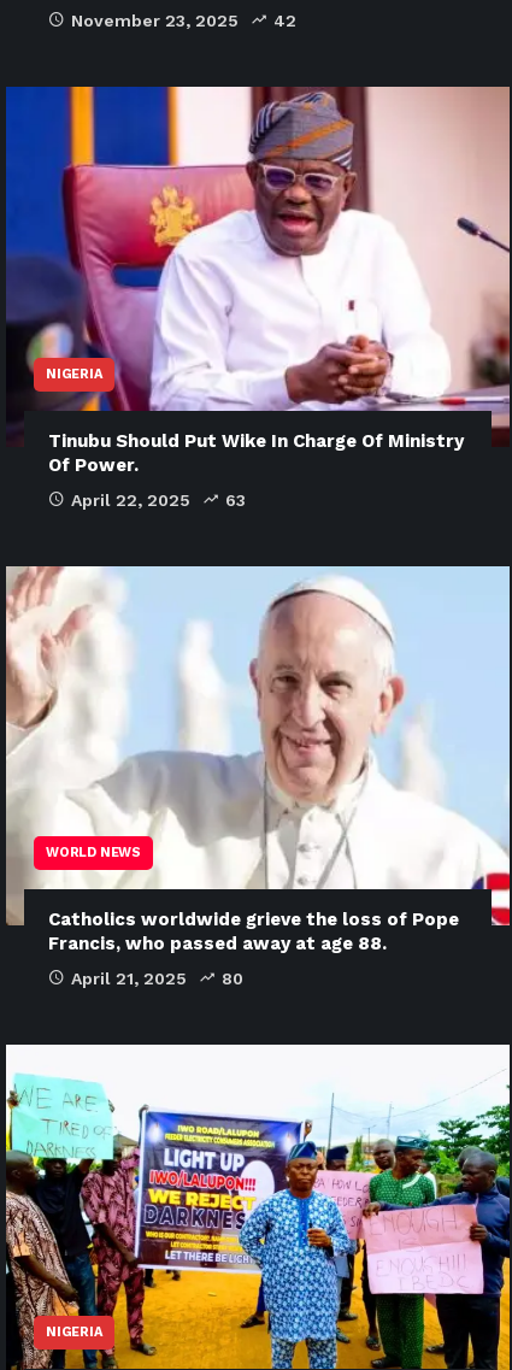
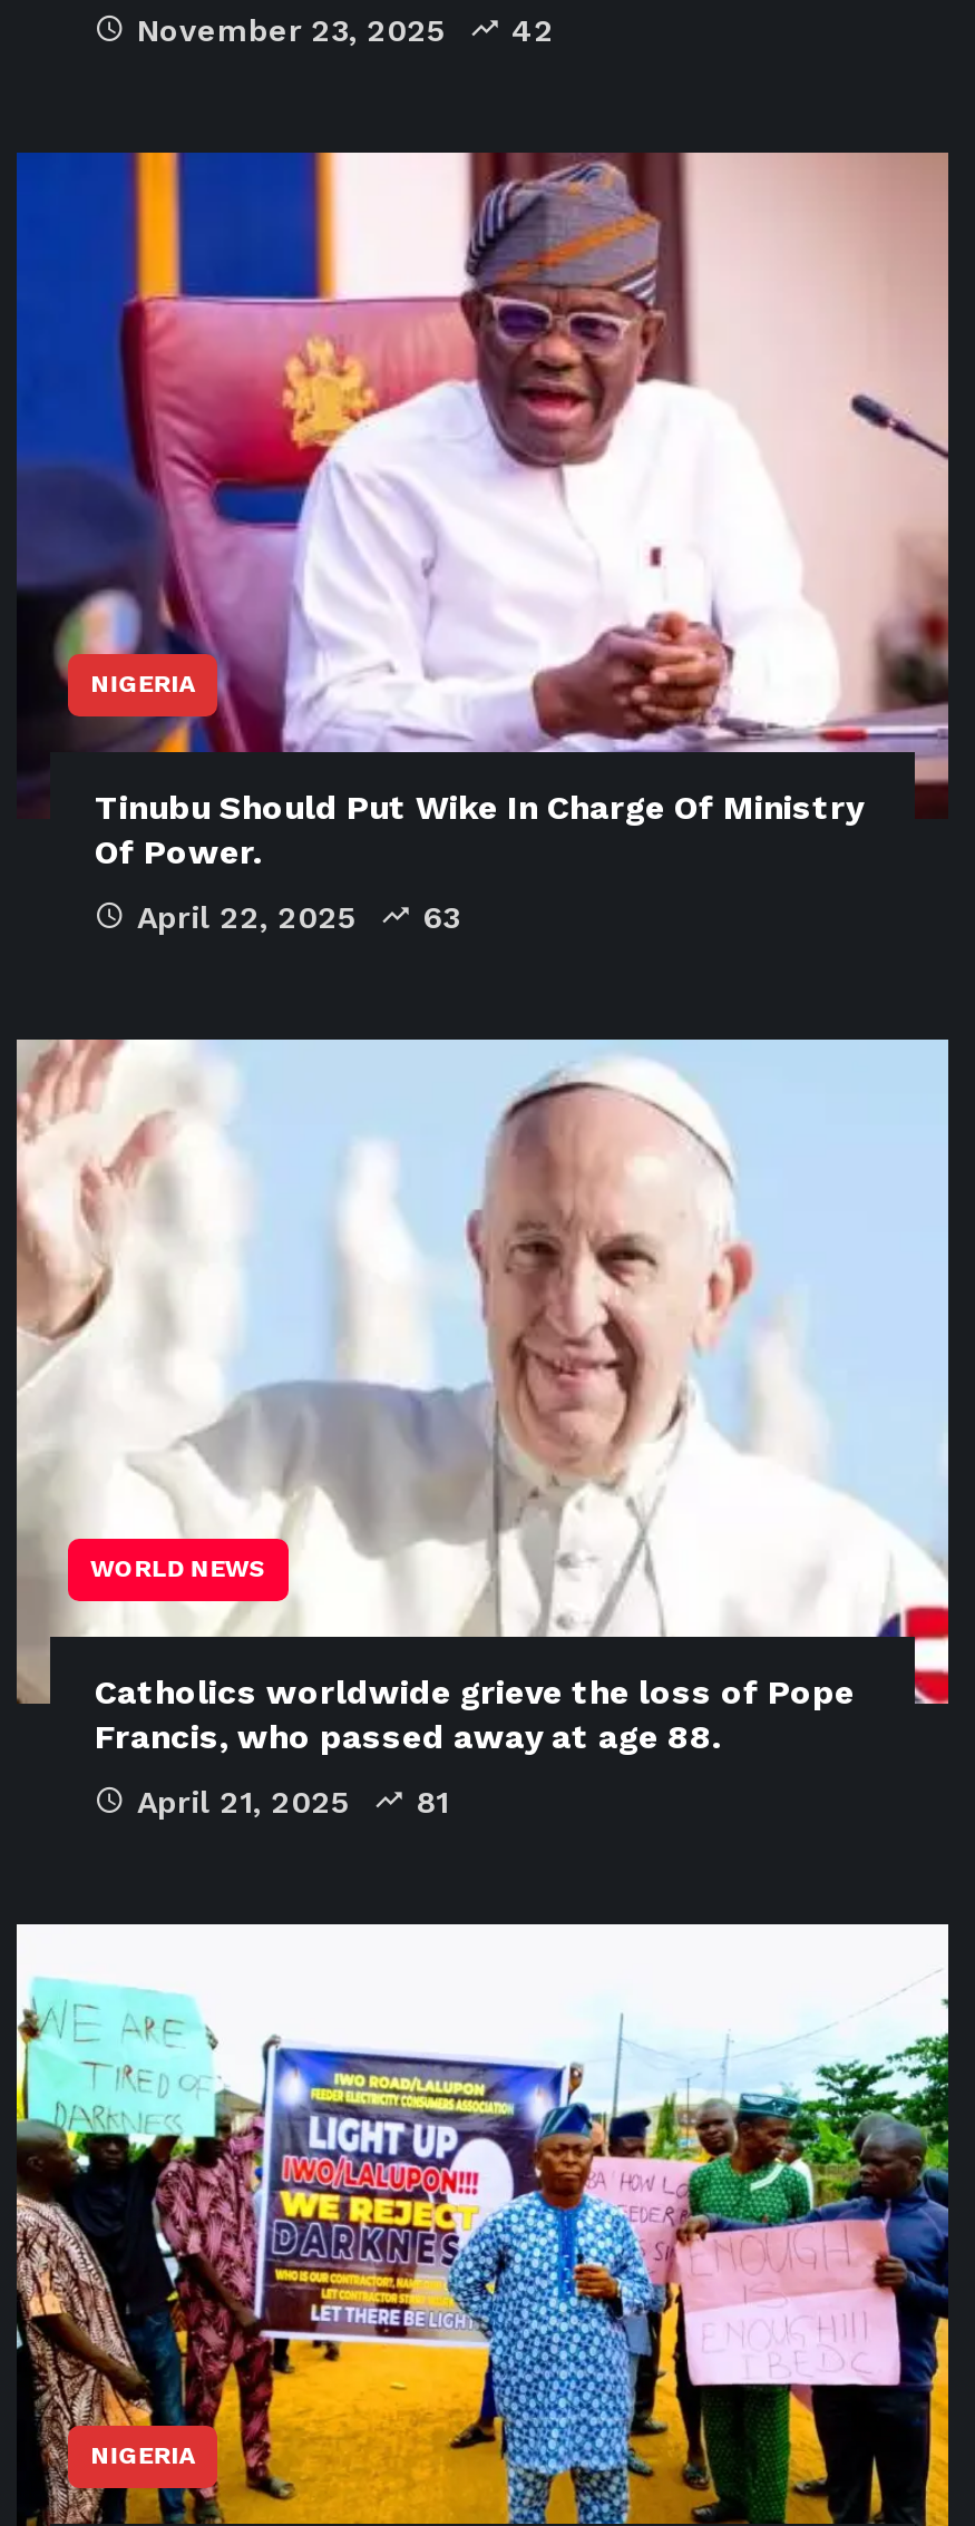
[71,969,243,989] April 21, 2025 80 -> [137,1785,449,1820] April 21, 2025 81

